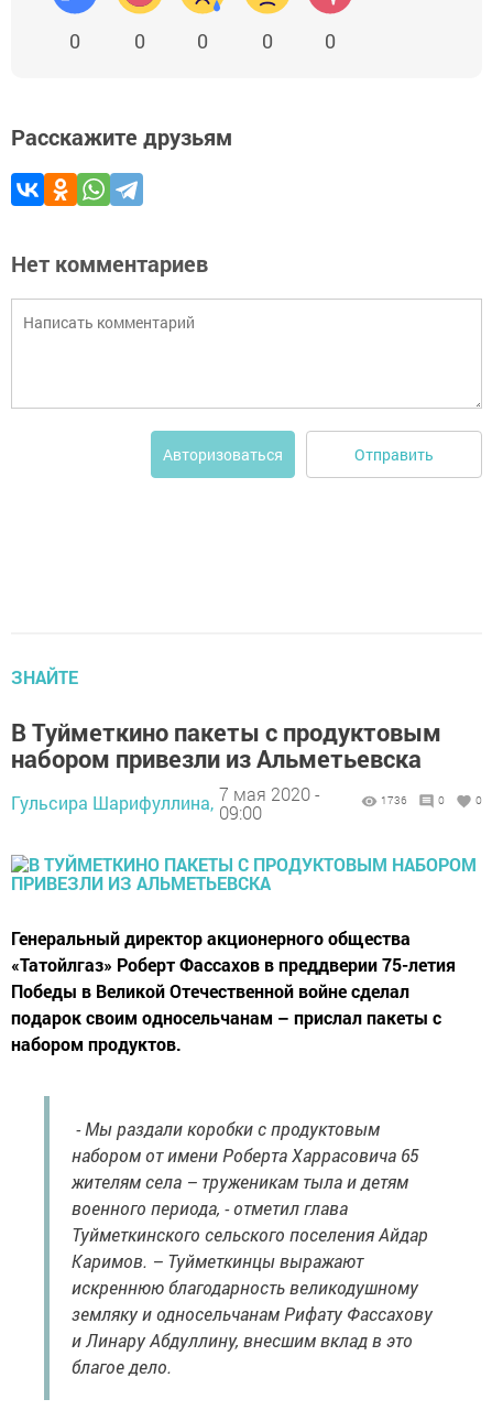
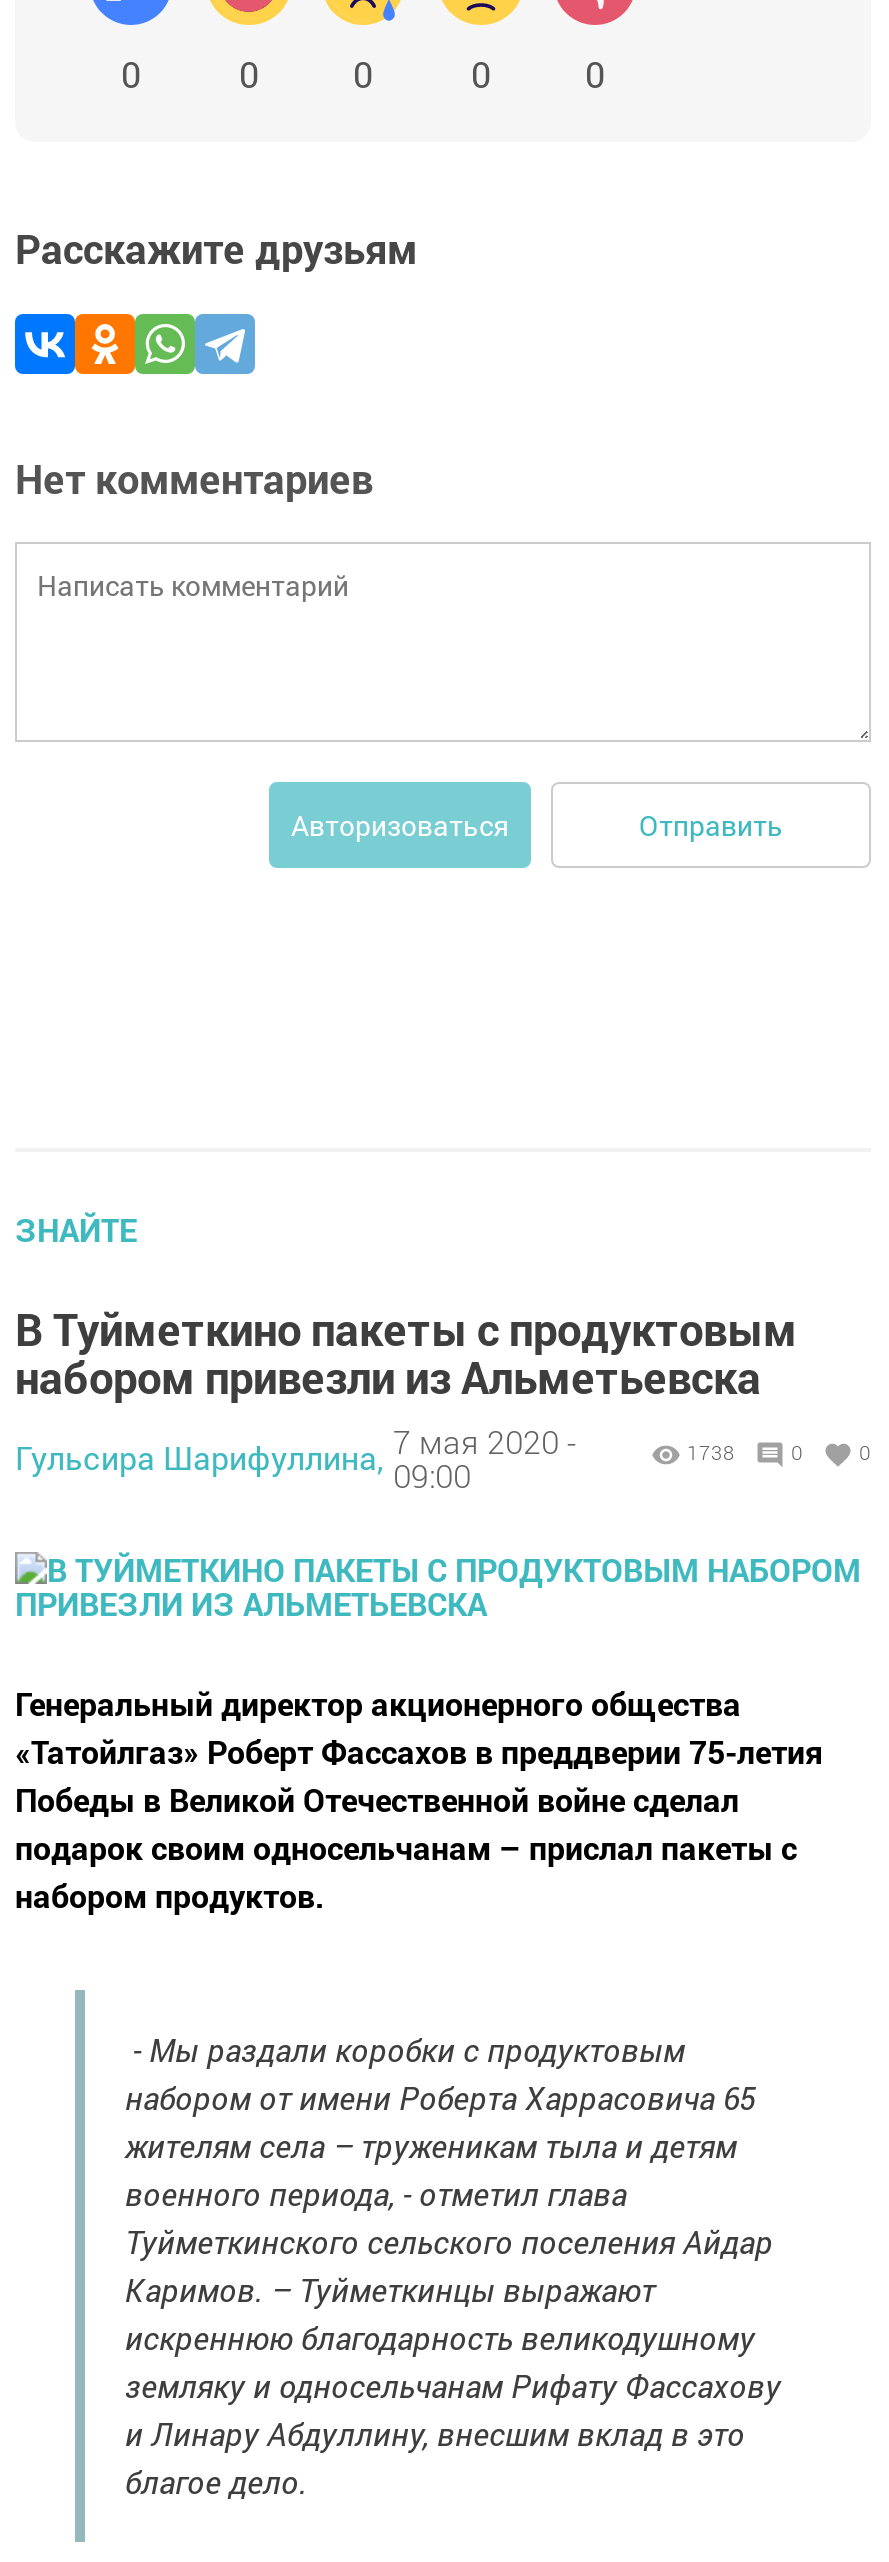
[381,793,407,808] 1736 -> [687,1440,735,1466] 1738

